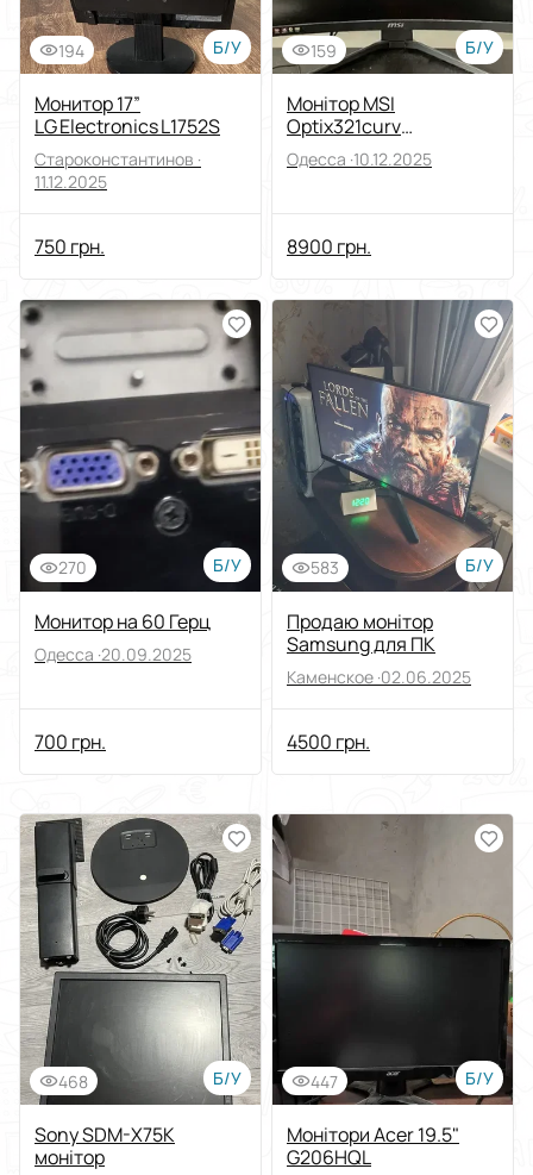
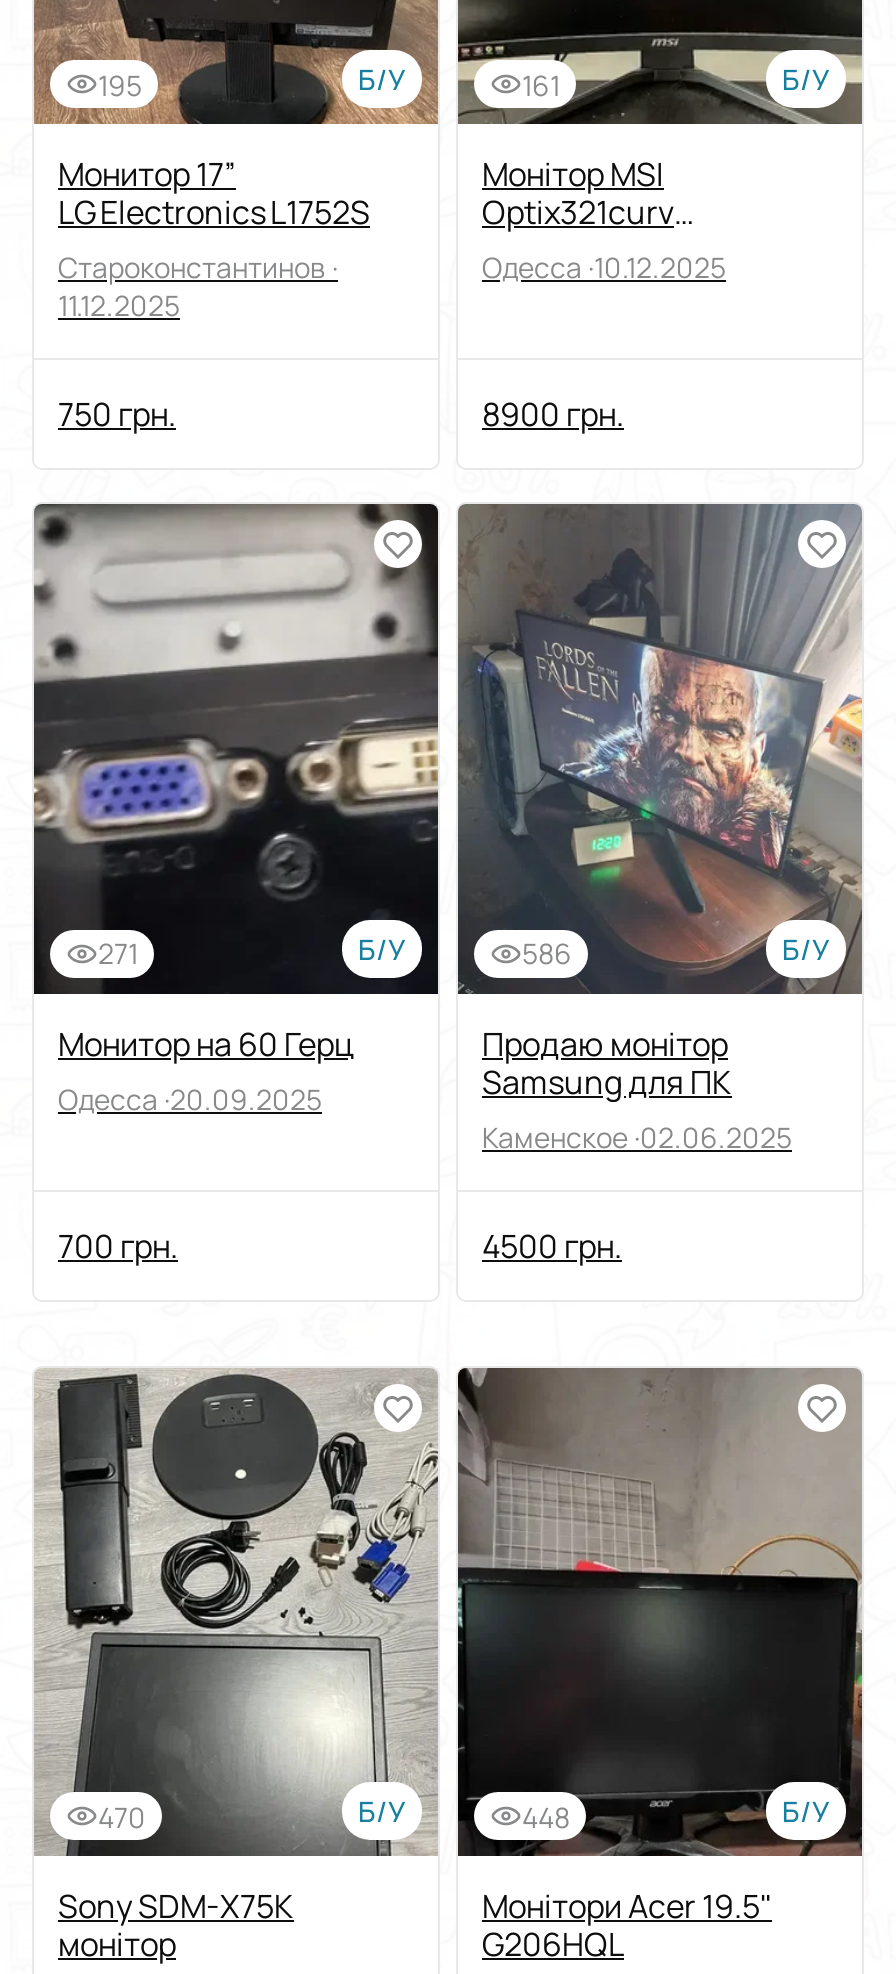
[58,39,84,62] 194 -> [98,65,142,103] 195
[311,39,337,62] 159 -> [522,65,560,103] 161
[58,556,87,579] 270 -> [98,934,138,972] 271
[311,556,339,579] 583 -> [522,934,572,972] 586
[58,1070,88,1092] 468 -> [98,1797,146,1835] 470
[311,1070,338,1092] 447 -> [522,1797,570,1835] 448

